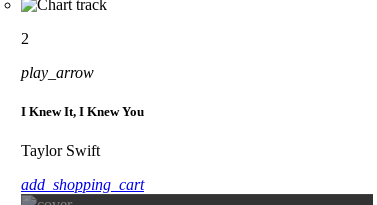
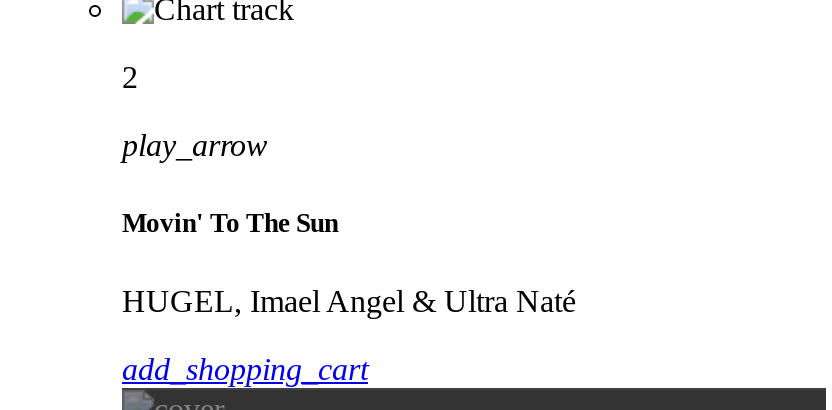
[21,104,144,119] I Knew It, I Knew You -> [122,208,338,238] Movin' To The Sun
[21,142,100,159] Taylor Swift -> [122,284,576,318] HUGEL, Imael Angel & Ultra Naté

